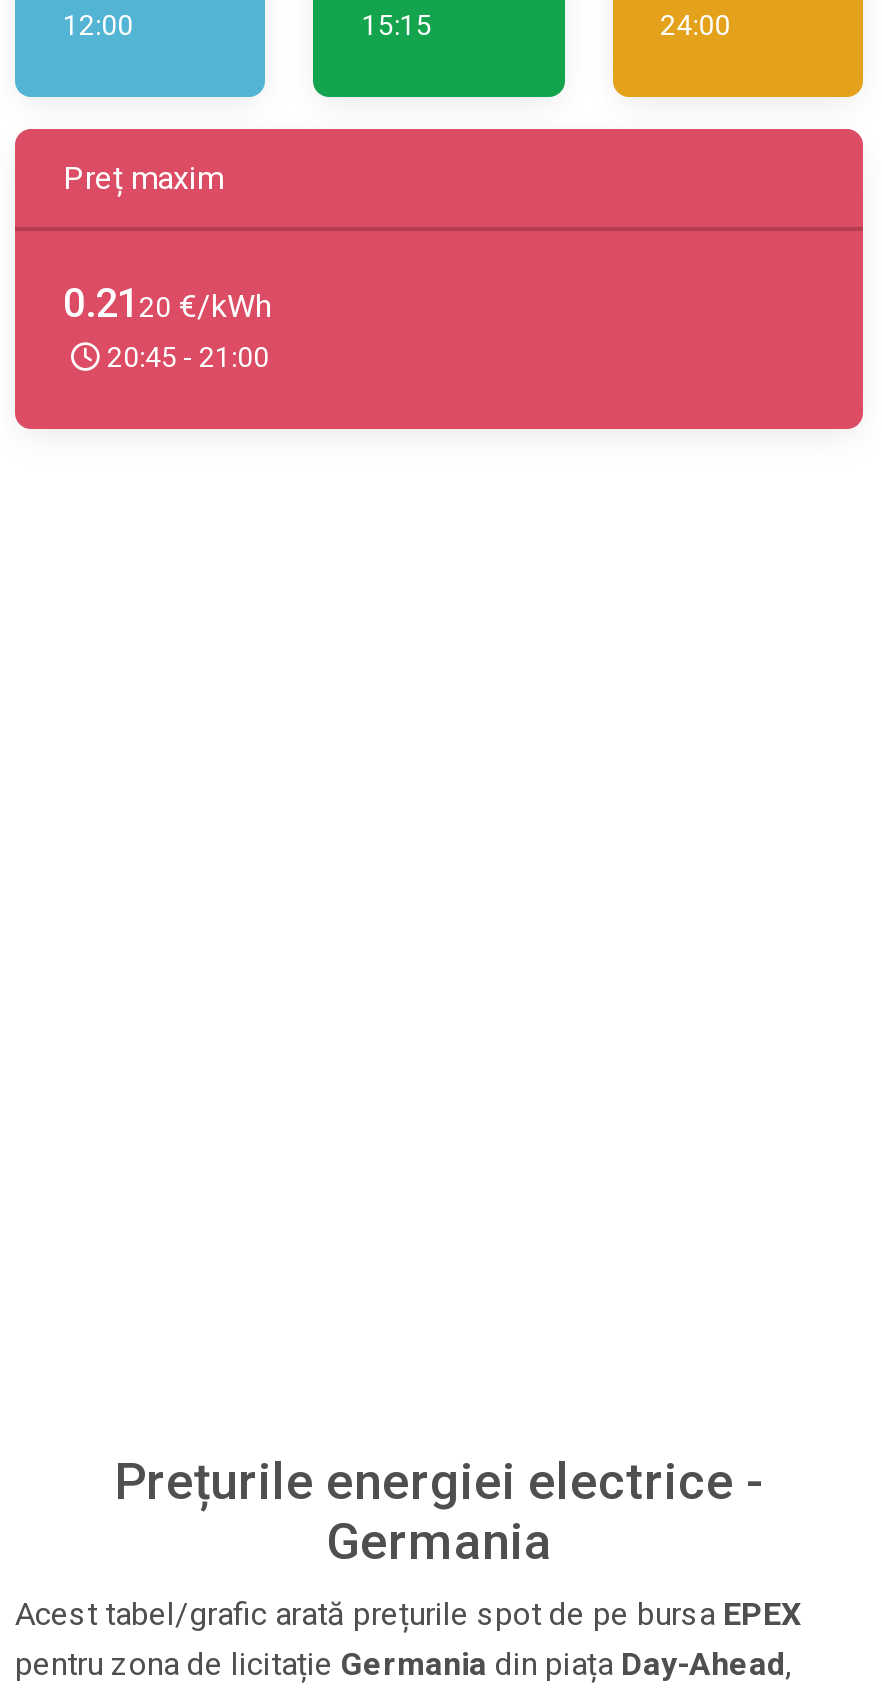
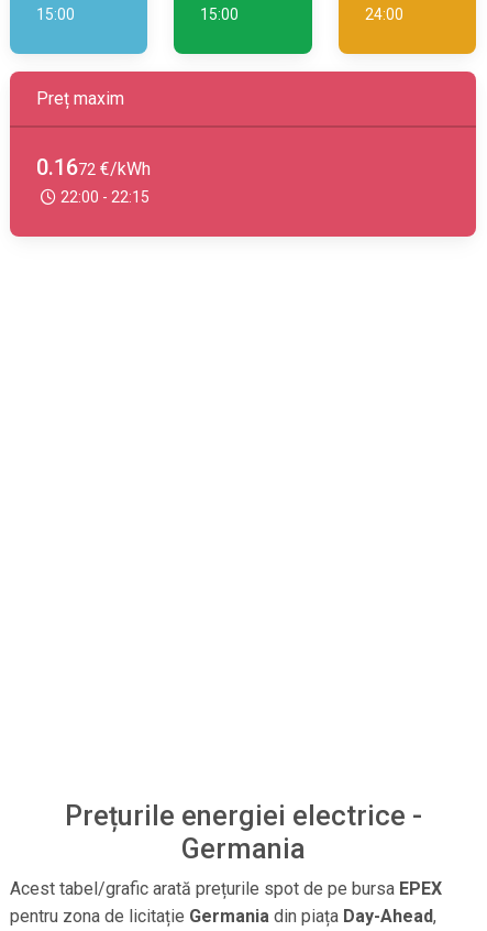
[63,9,133,41] 12:00 -> [36,6,75,23] 15:00
[362,9,432,41] 15:15 -> [200,6,239,23] 15:00
[63,279,271,327] 0.2120 €/kWh -> [36,154,151,180] 0.1672 €/kWh
[107,341,269,373] 20:45 - 21:00 -> [60,188,150,206] 22:00 - 22:15

